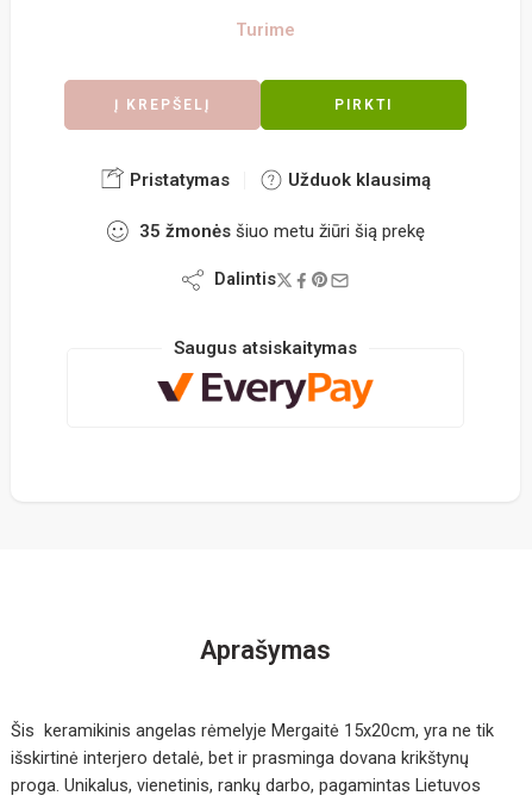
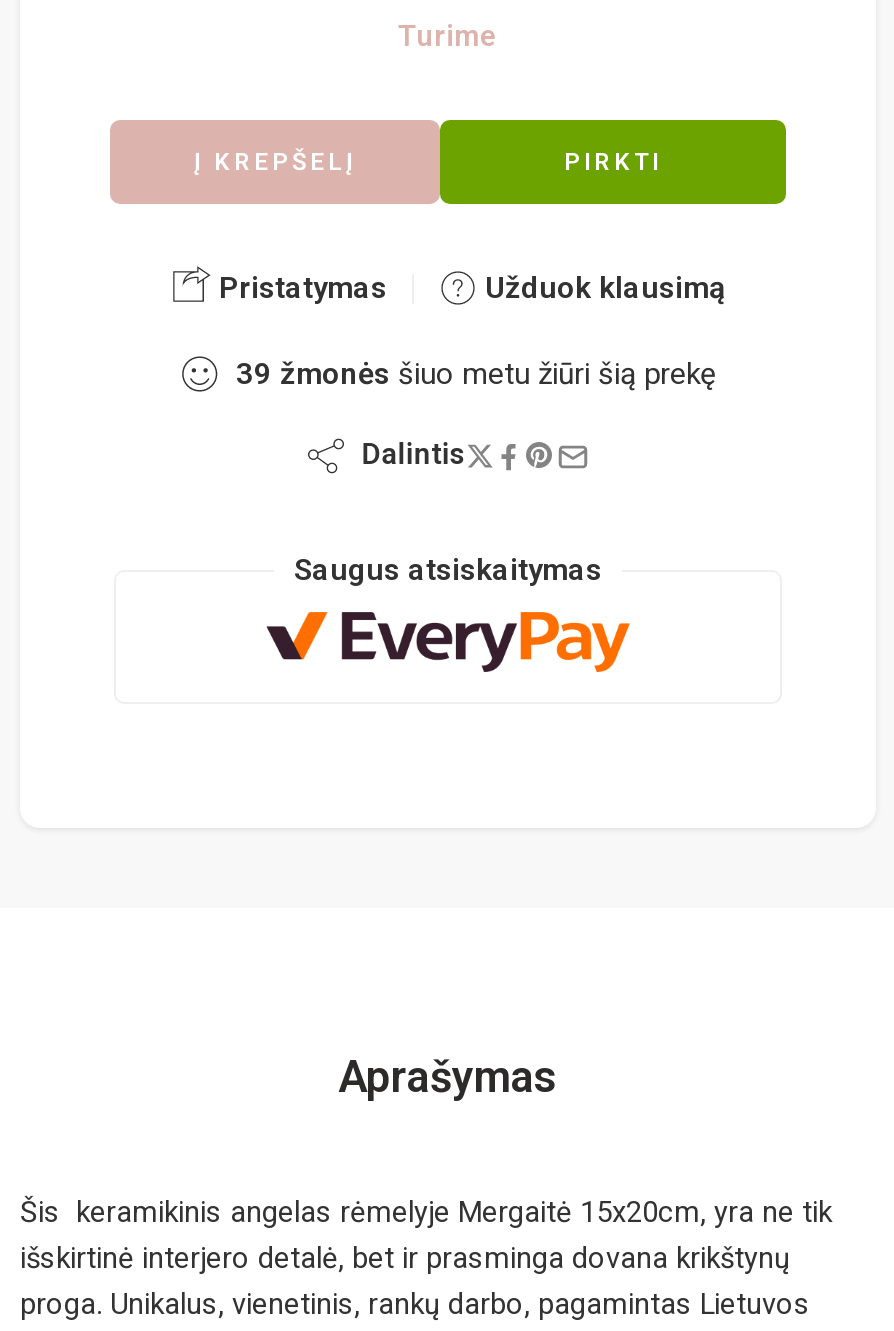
[139,220,425,242] 35 žmonės šiuo metu žiūri šią prekę -> [236,356,716,392] 39 žmonės šiuo metu žiūri šią prekę

